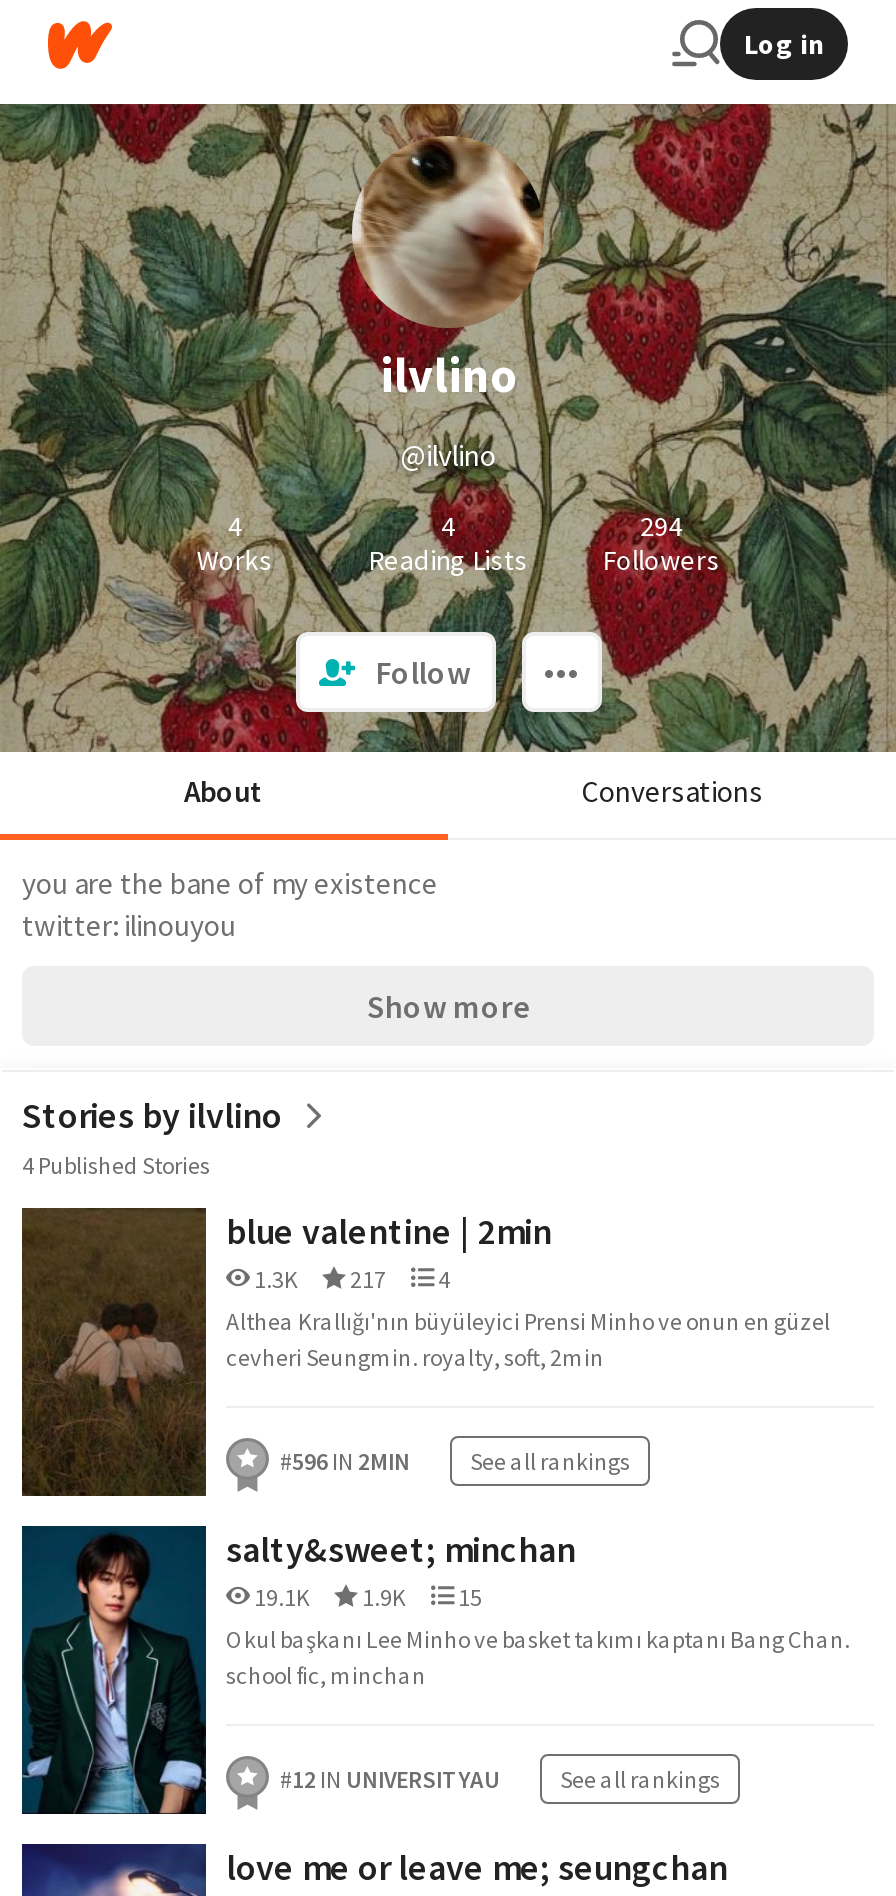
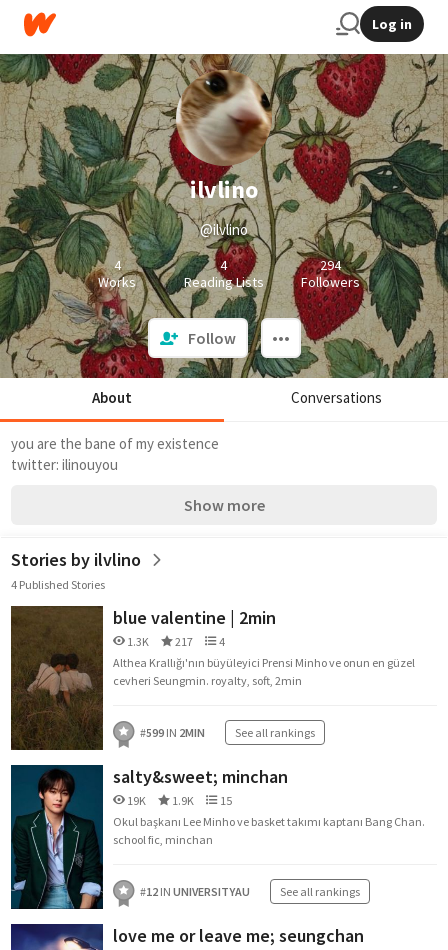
[280,1446,630,1476] #596 IN 2MIN See all rankings -> [140,725,315,740] #599 IN 2MIN See all rankings
[250,1582,482,1612] 19.1K 1.9K 15 -> [125,793,232,808] 19K 1.9K 15

